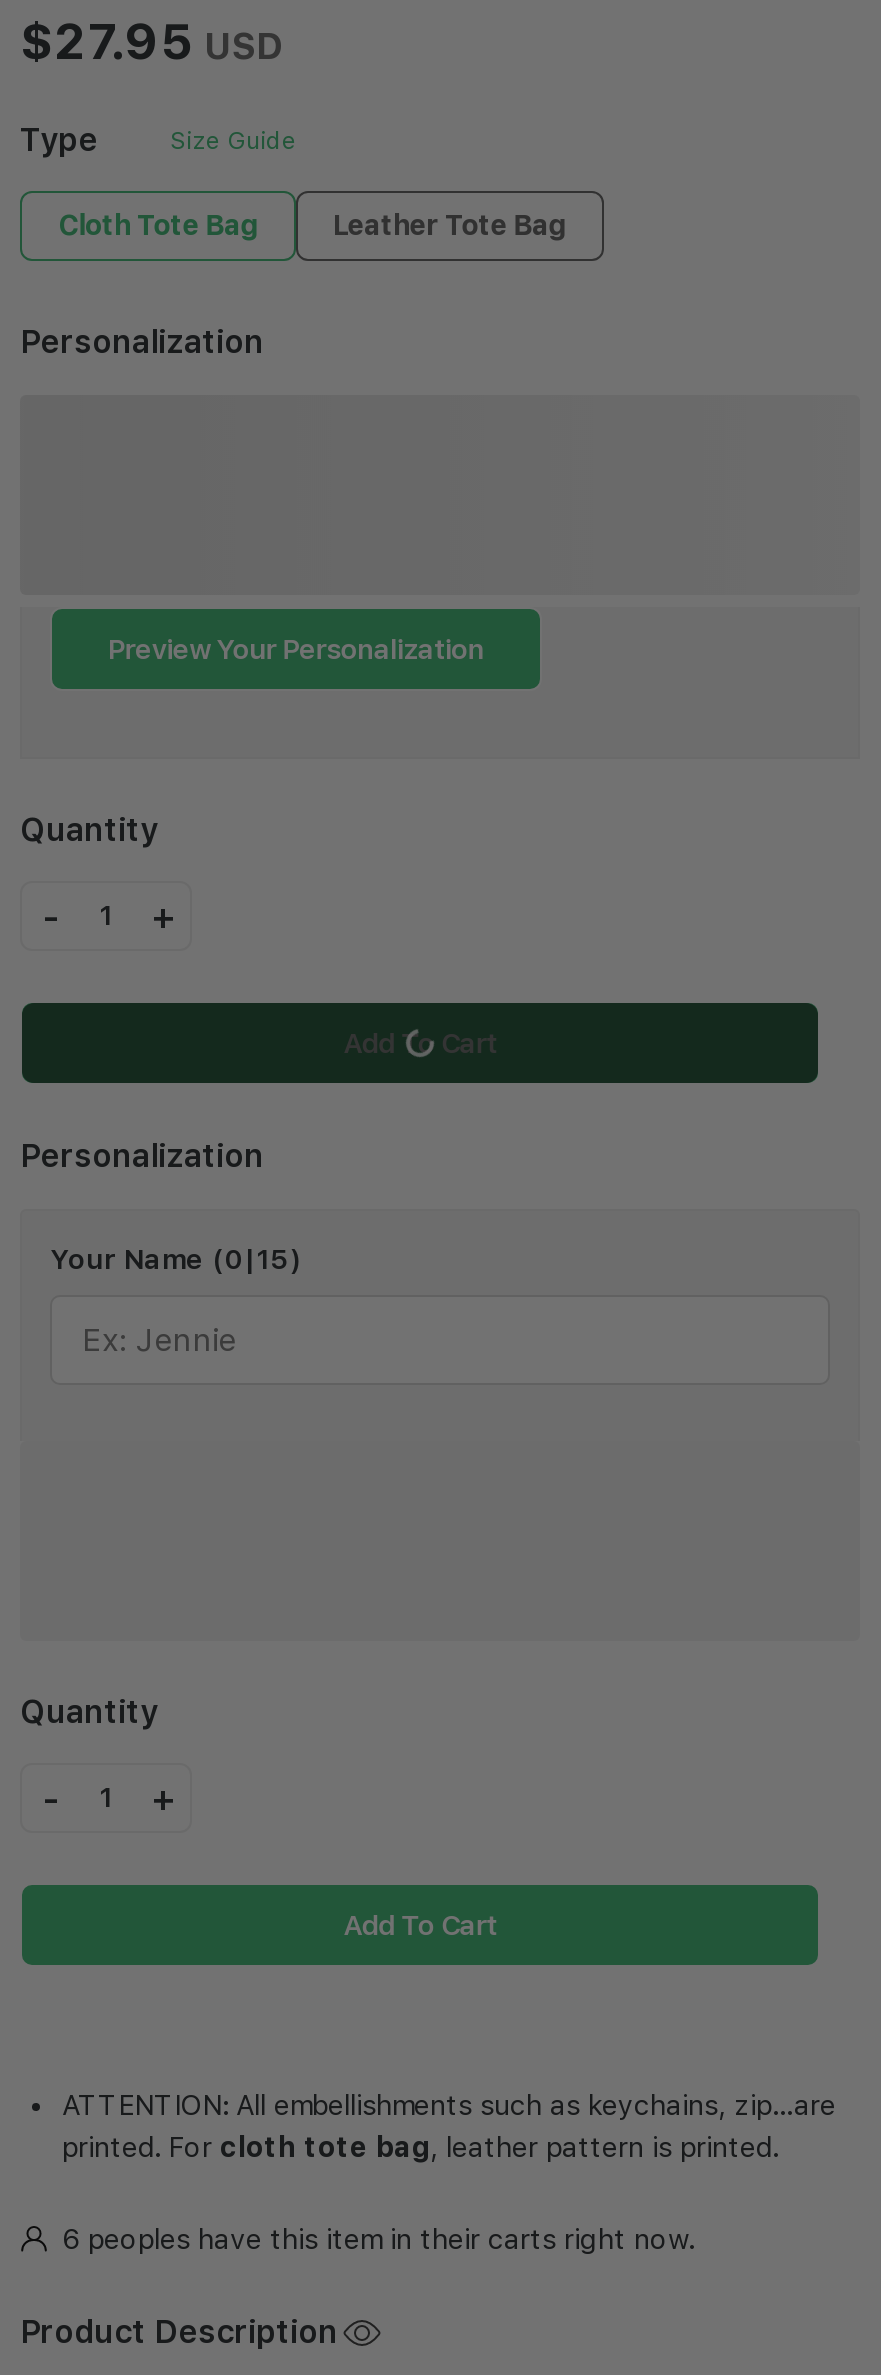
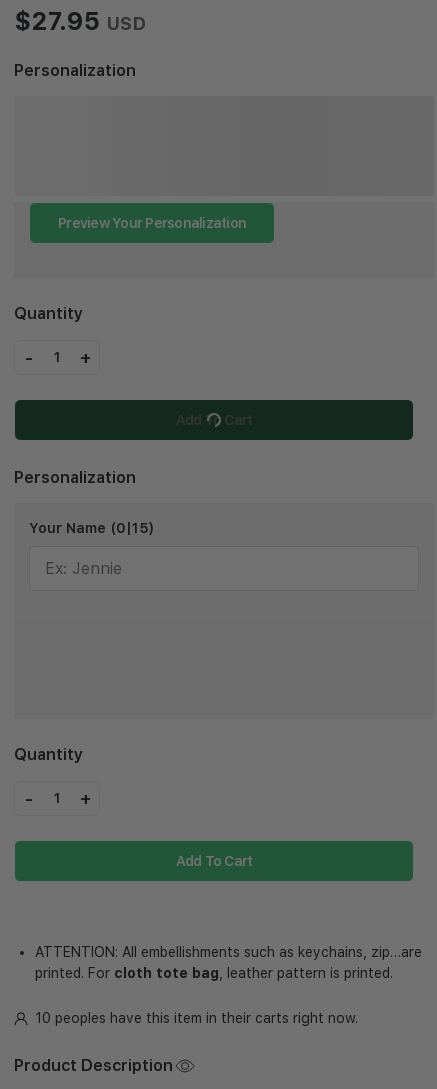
[20,120,565,241] Type | Size Guide | Cloth Tote Bag | Leather Tote Bag -> none
[62,2223,694,2255] 6 peoples have this item in their carts right now. -> [35,1010,358,1026] 10 peoples have this item in their carts right now.

